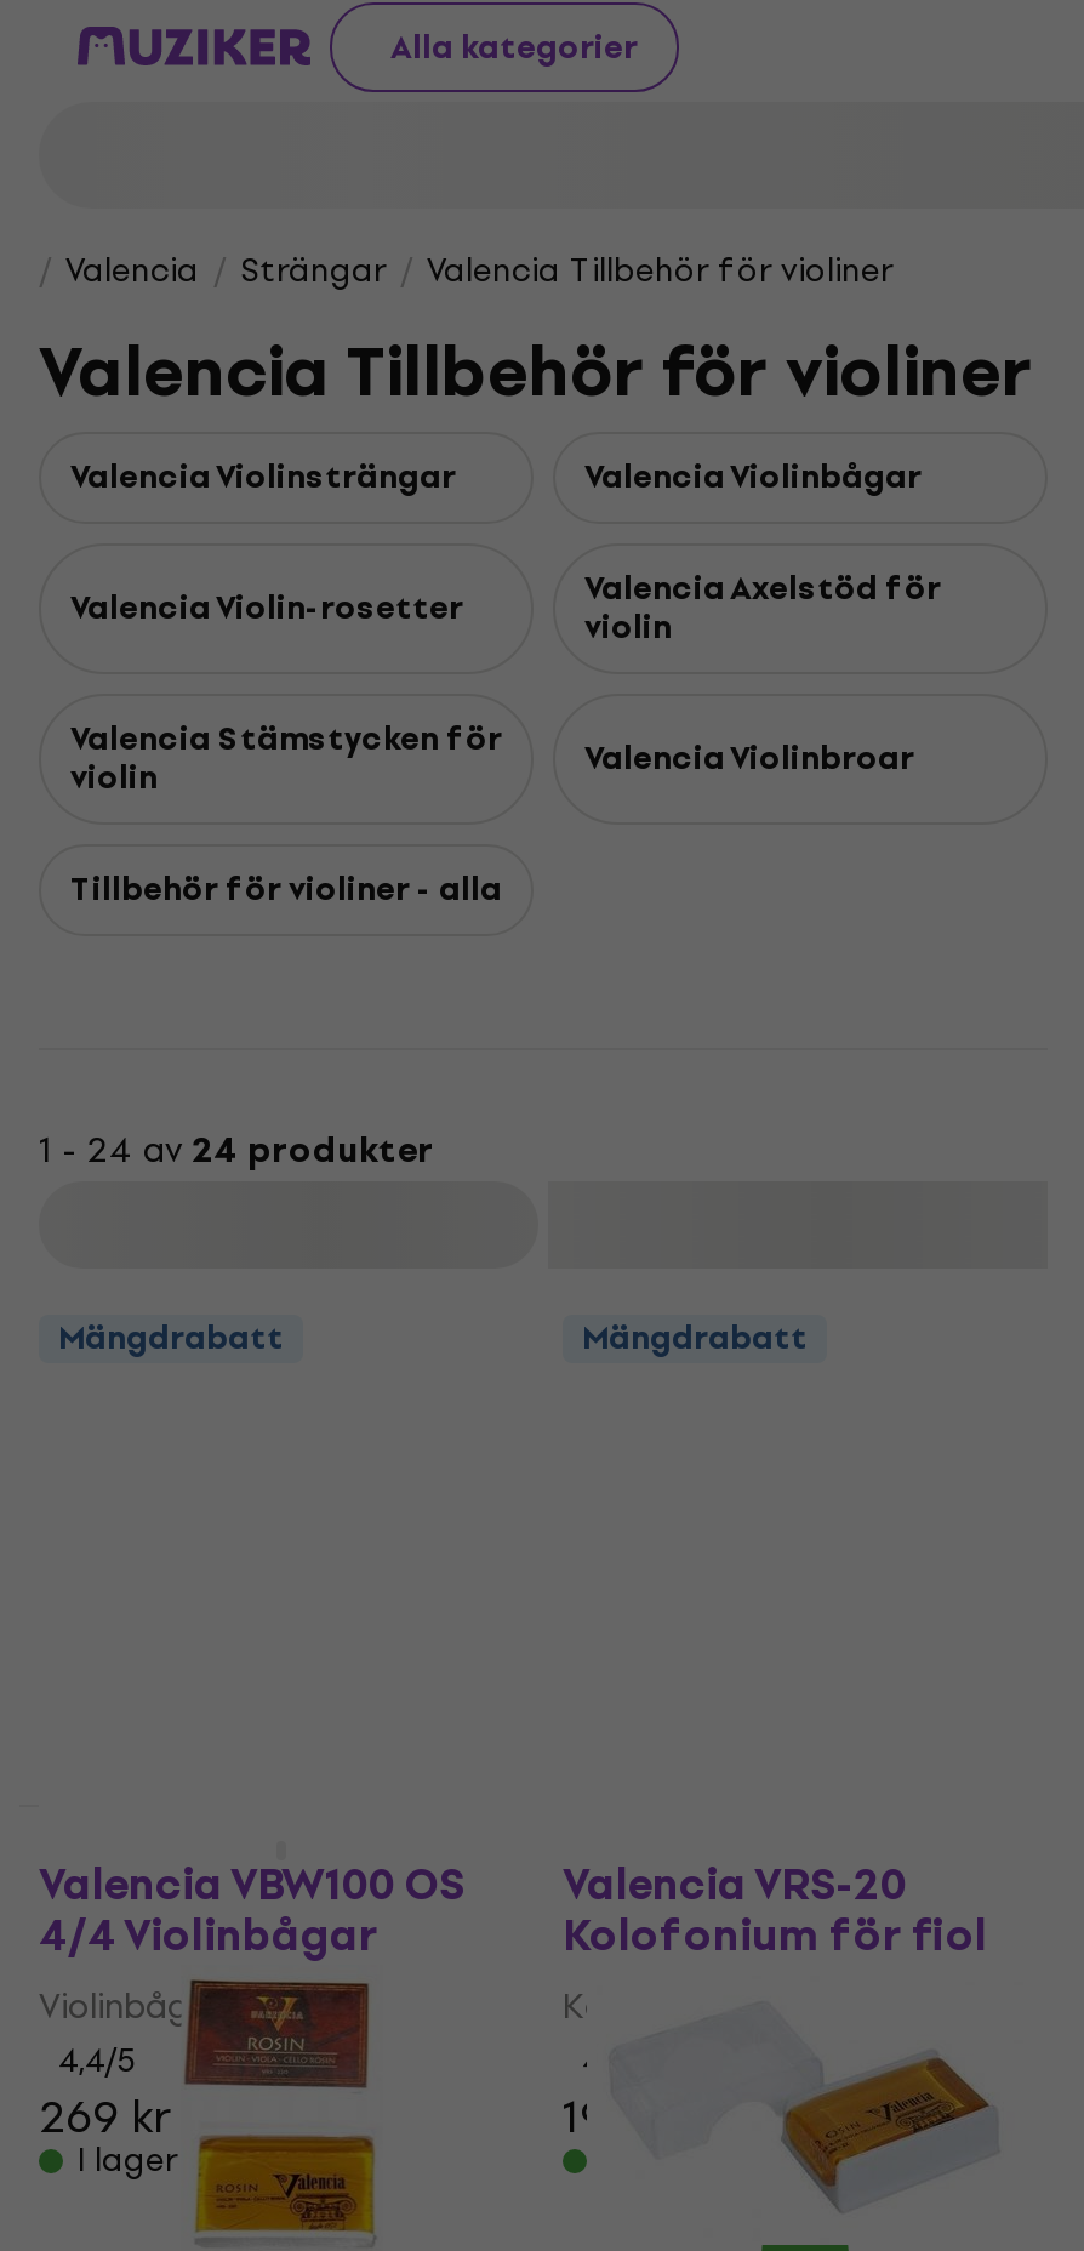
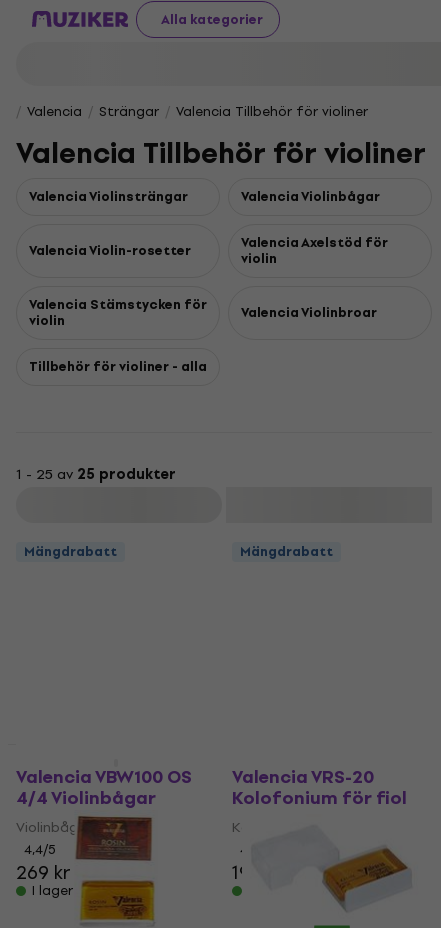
[39,1123,434,1179] 1 - 24 av 24 produkter -> [16,463,176,486] 1 - 25 av 25 produkter

